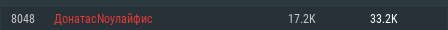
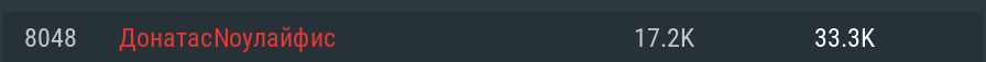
[370,14,398,25] 33.2K -> [814,27,876,51] 33.3K

